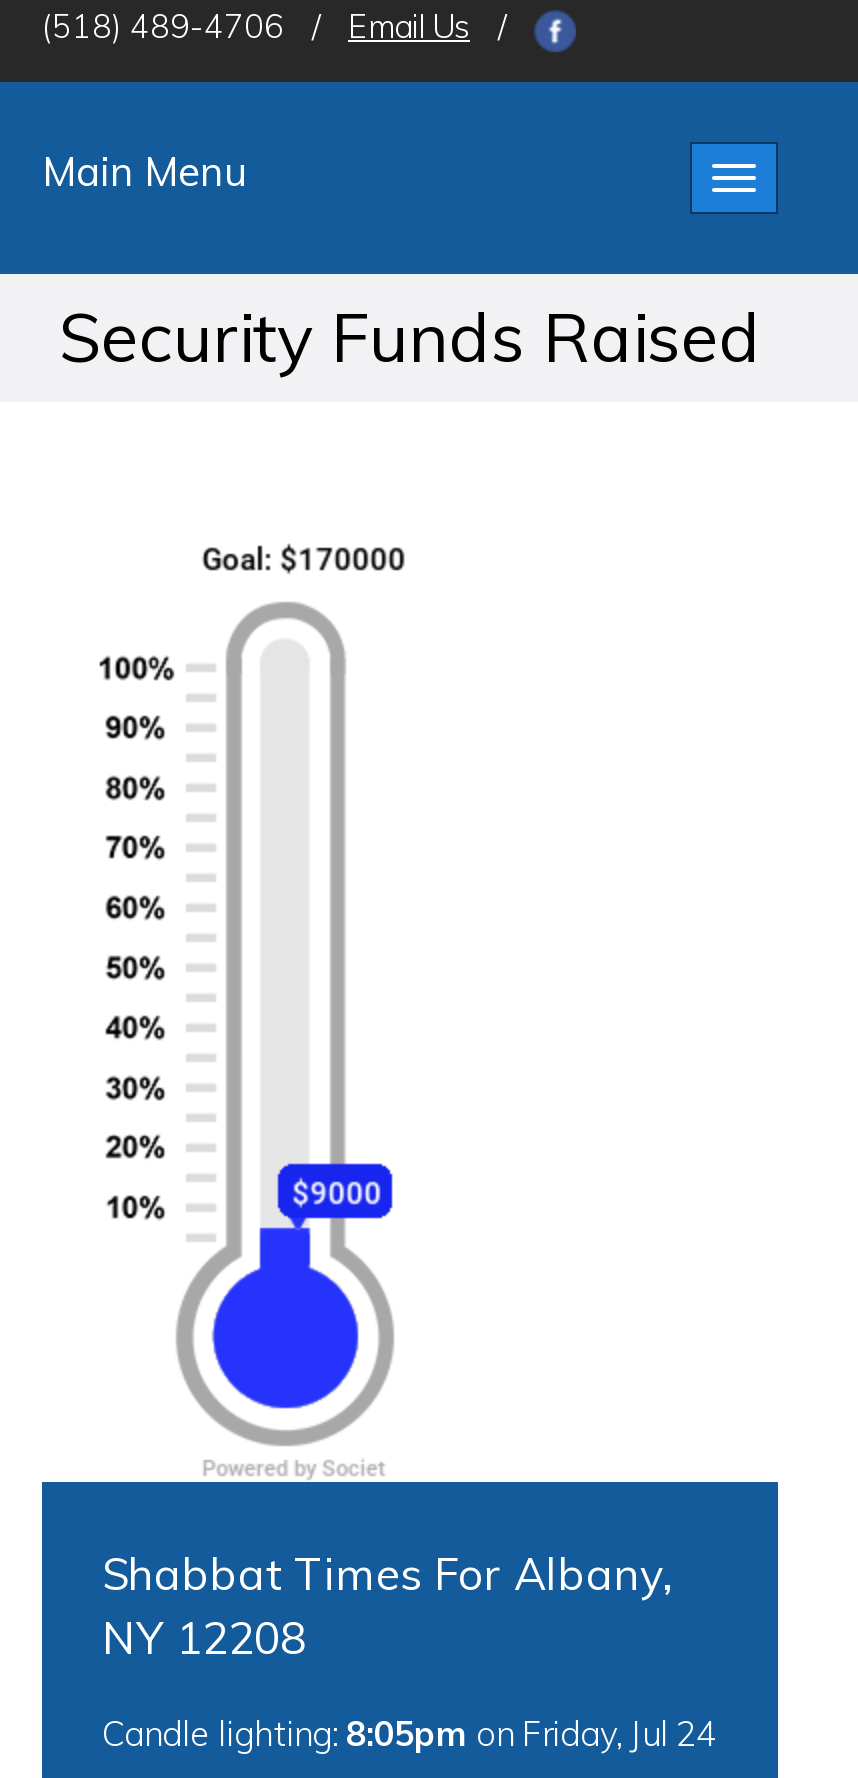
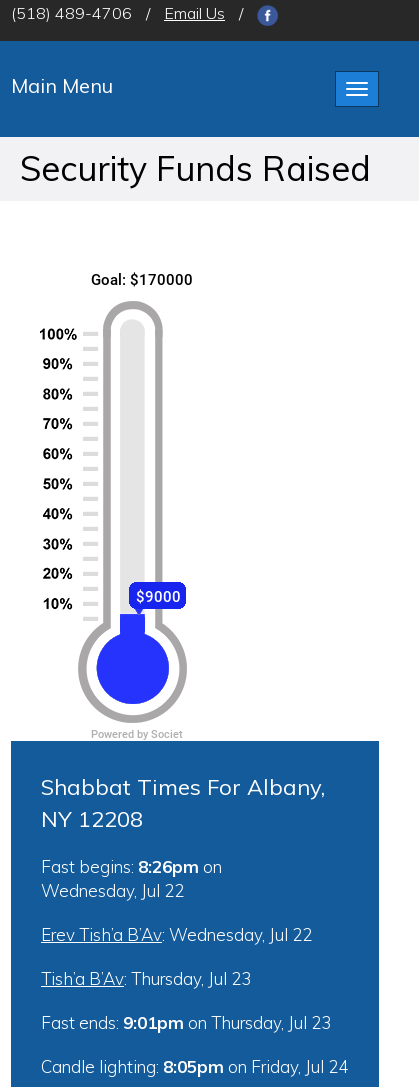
none -> [41,856,331,1033] Fast begins: 8:26pm on | Wednesday, Jul 22 | Erev Tish’a B’Av: Wednesday, Jul 22 | Tish’a B’Av: Thursday, Jul 23 | Fast ends: 9:01pm on Thursday, Jul 23

